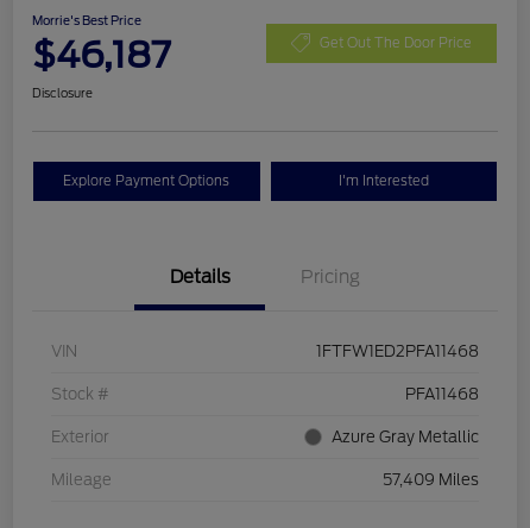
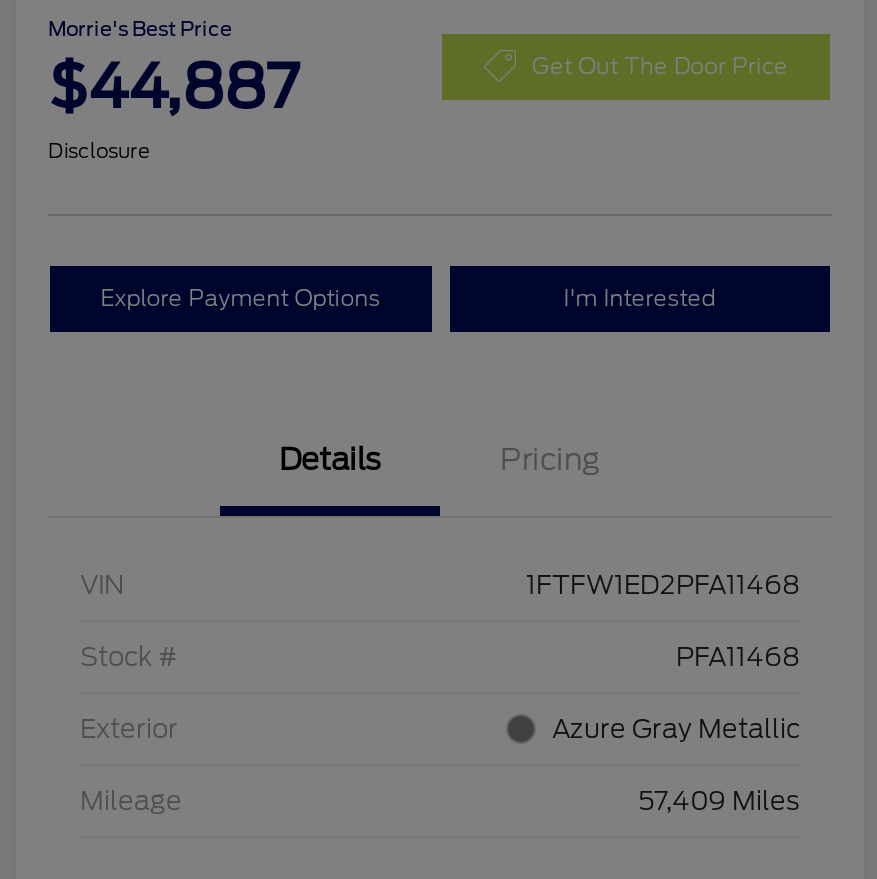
[32,34,170,76] $46,187 -> [48,50,298,122] $44,887

